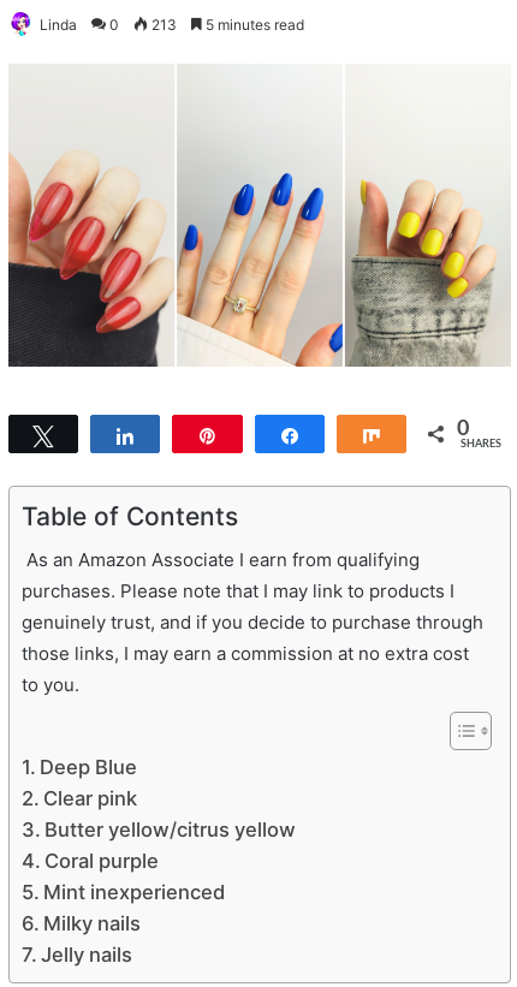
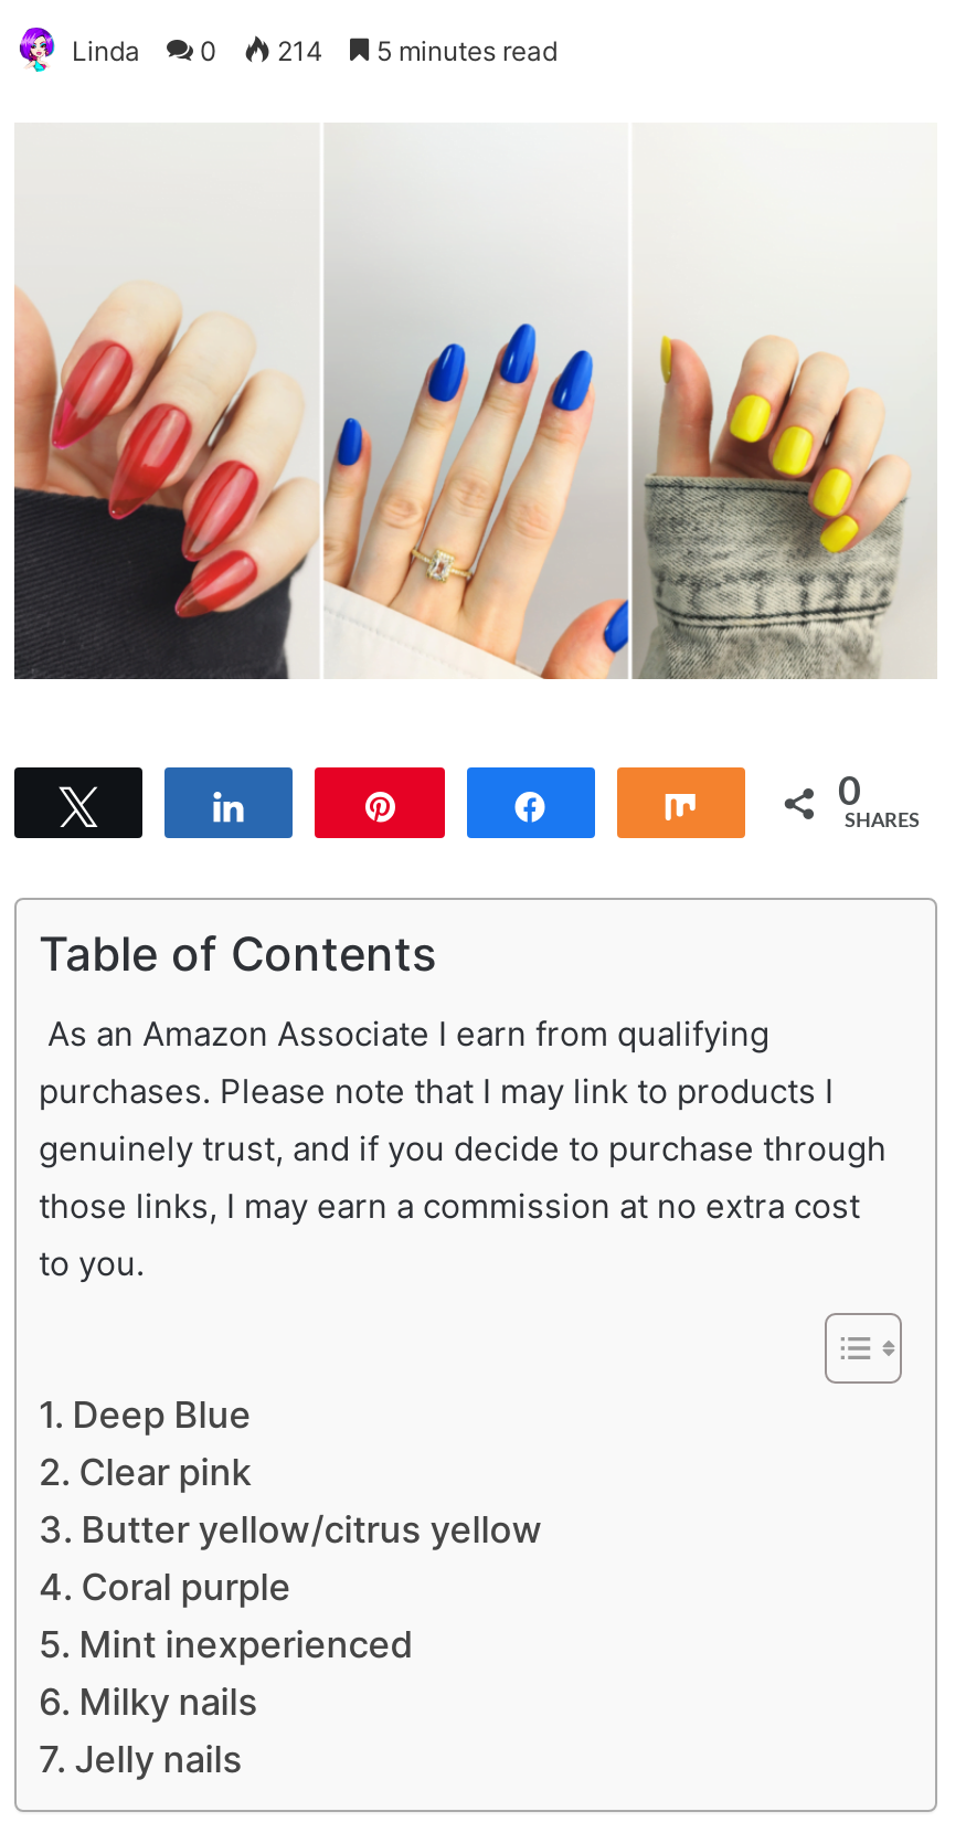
[40,16,304,34] Linda 0 213 5 minutes read -> [72,35,558,68] Linda 0 214 5 minutes read

